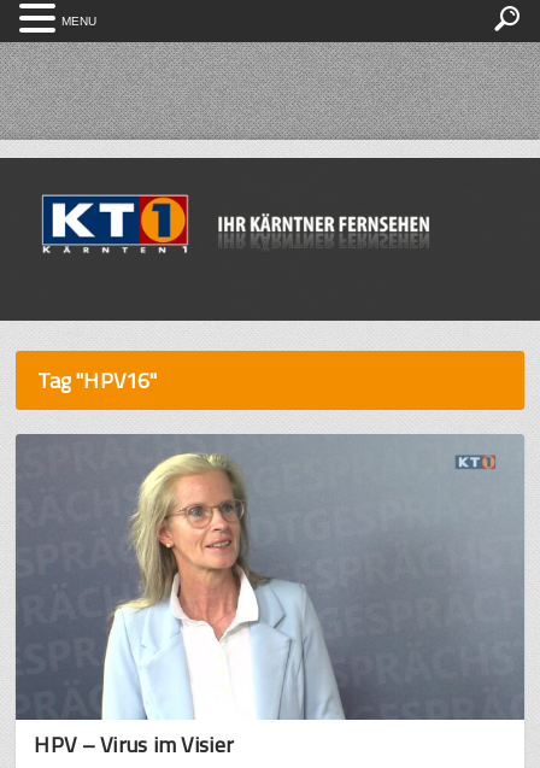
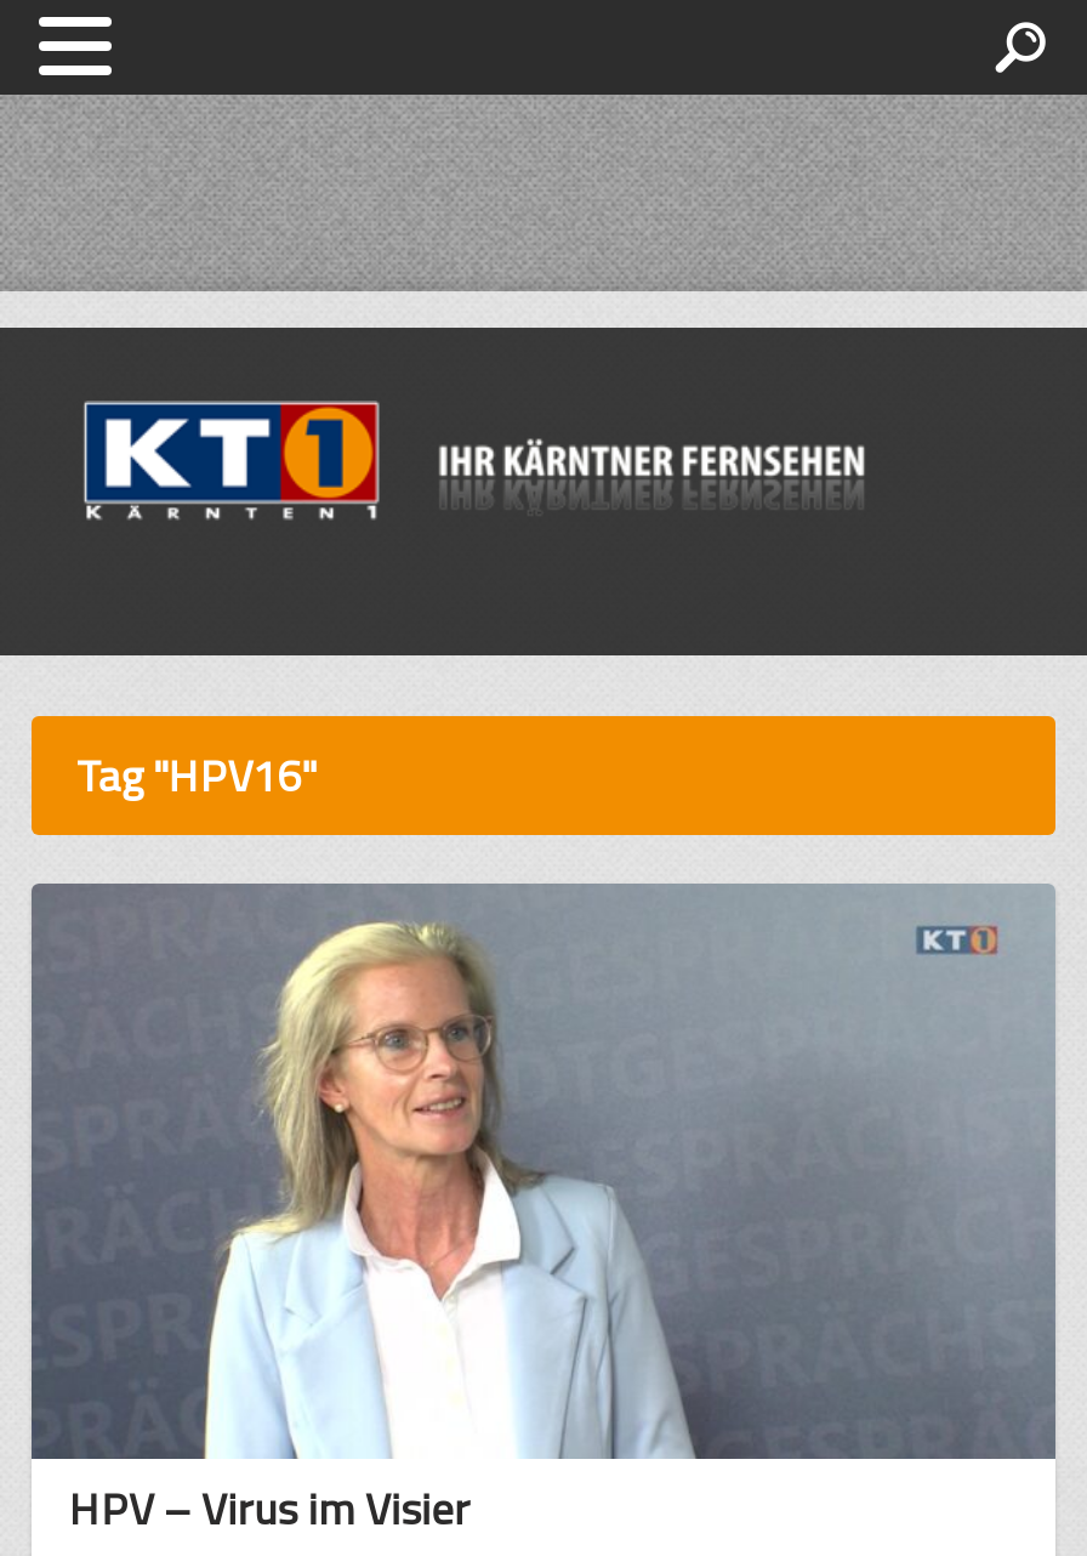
[61,14,97,28] MENU -> none

